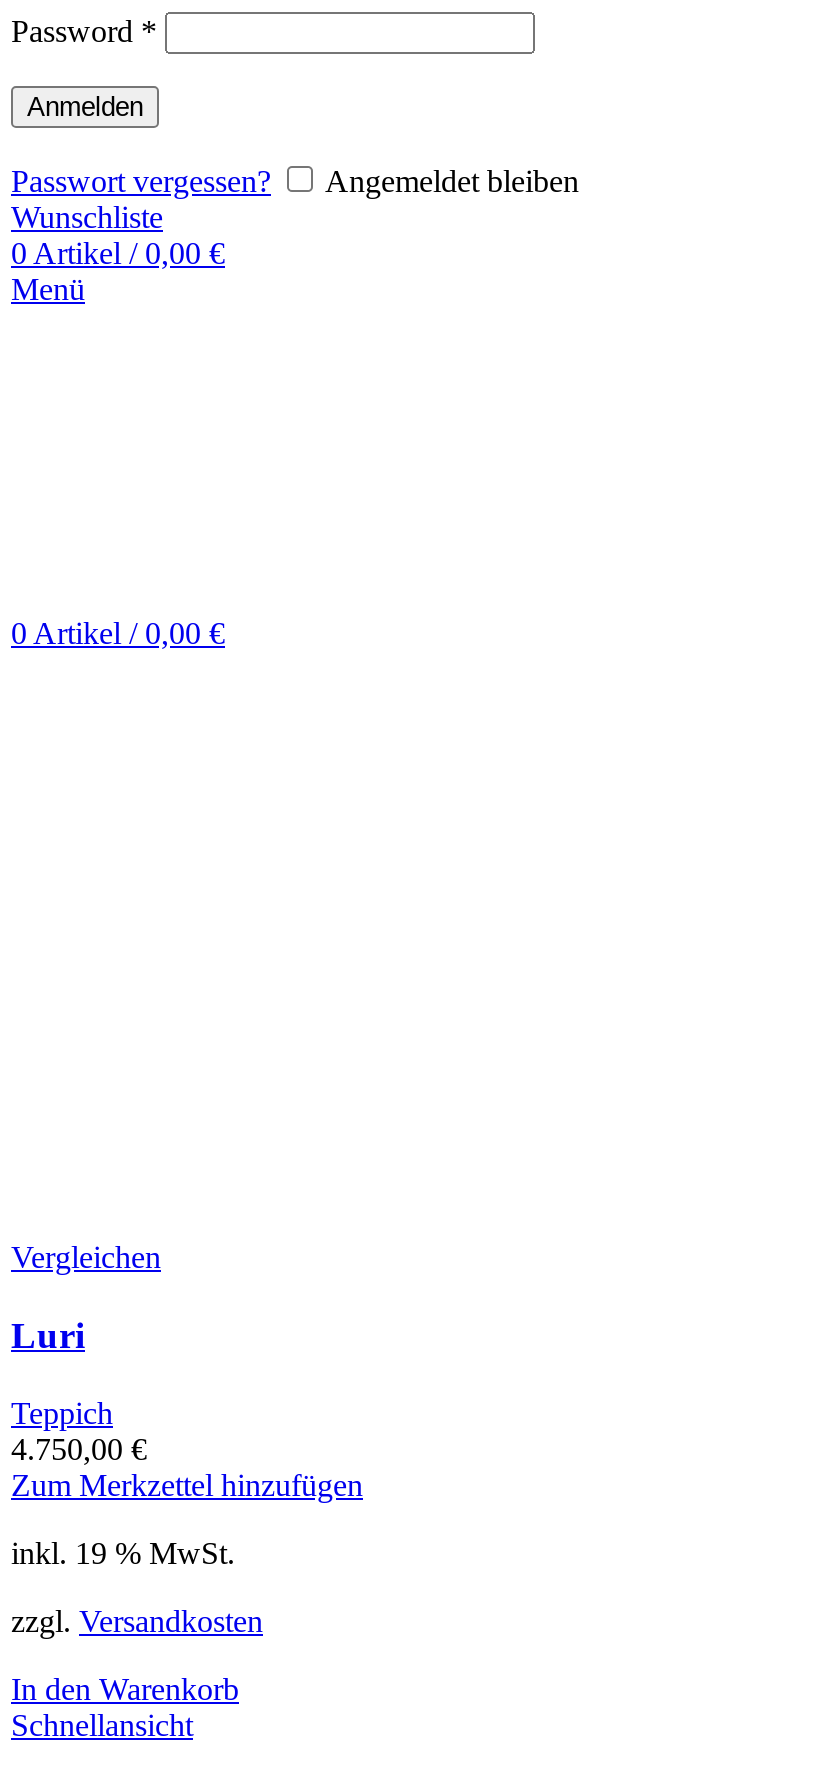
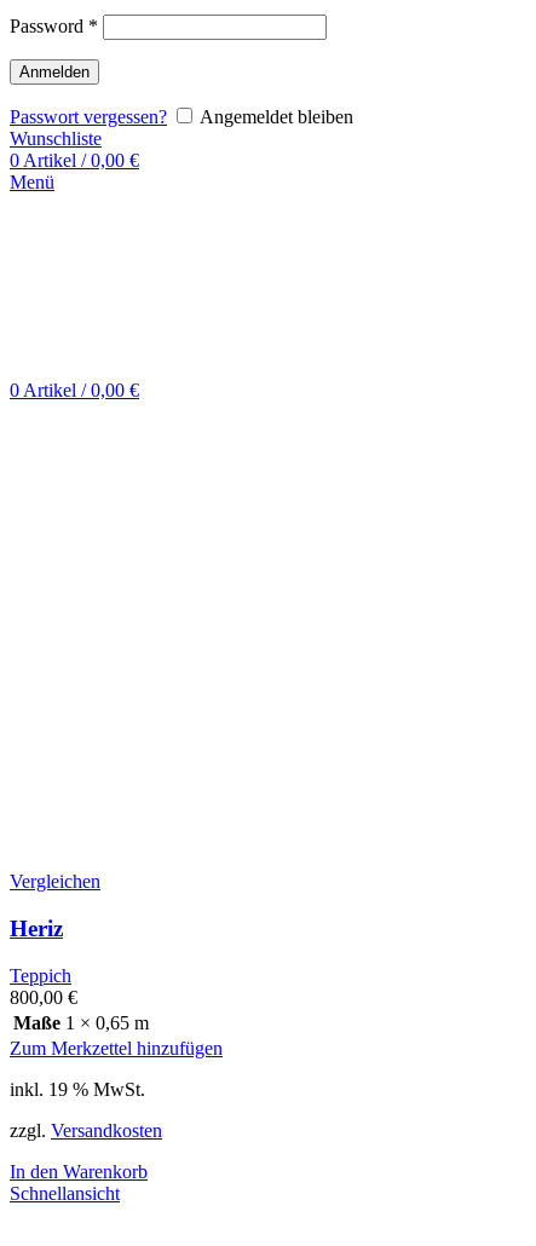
[11,1314,85,1356] Luri -> [10,916,63,941] Heriz
[11,1431,147,1465] 4.750,00 € -> [10,987,149,1032] 800,00 € | Maße 1 × 0,65 m

